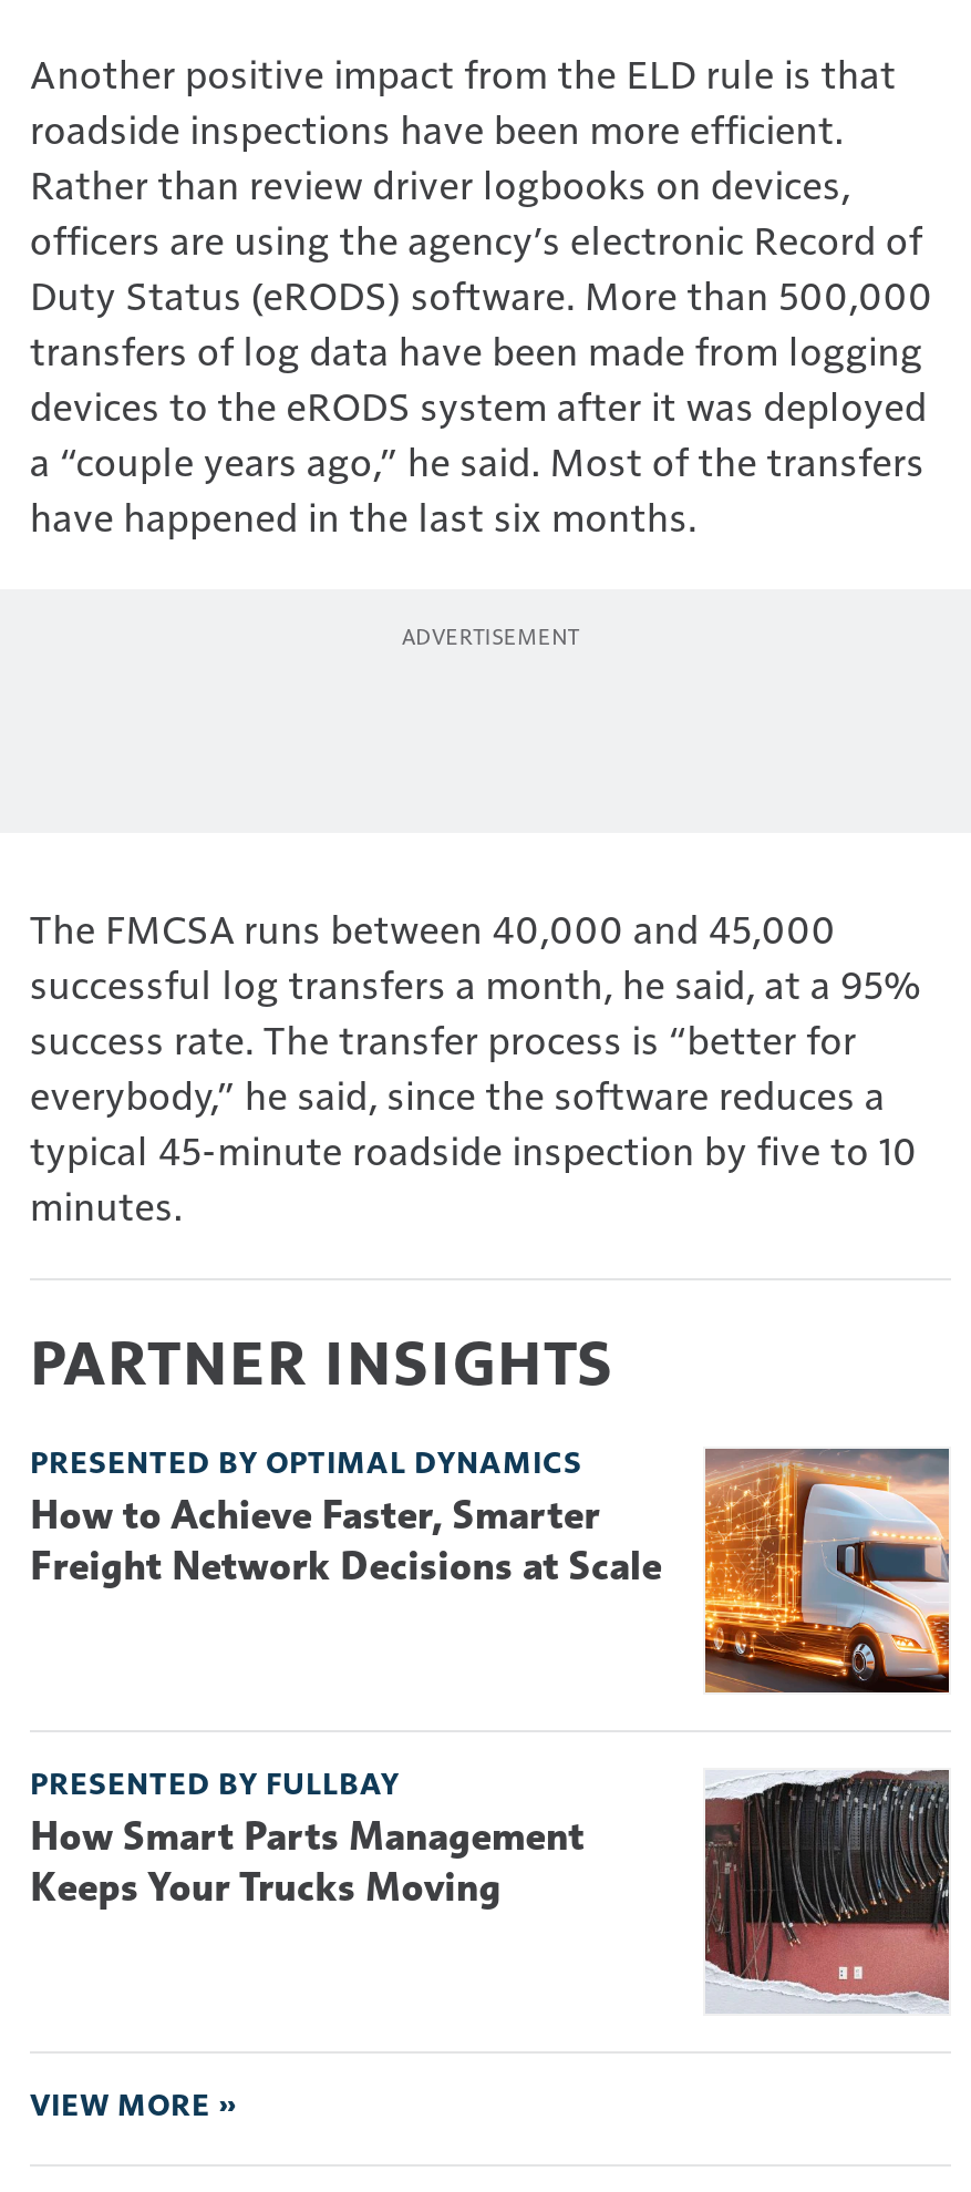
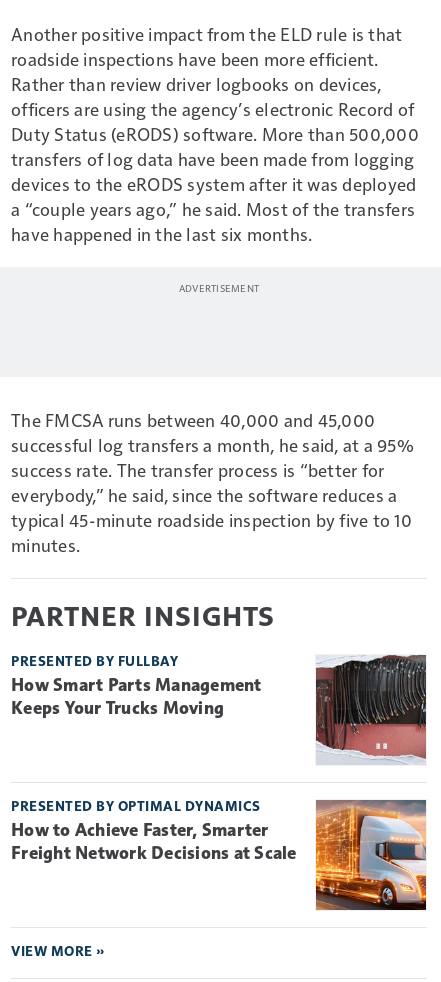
moved [30,1443,951,1695] -> [11,797,427,911]: [image] | PRESENTED BY OPTIMAL DYNAMICS | How to Achieve Faster, Smarter | Freight Network Decisions at Scale
moved [30,1764,585,1912] -> [11,652,261,719]: PRESENTED BY FULLBAY | How Smart Parts Management | Keeps Your Trucks Moving

